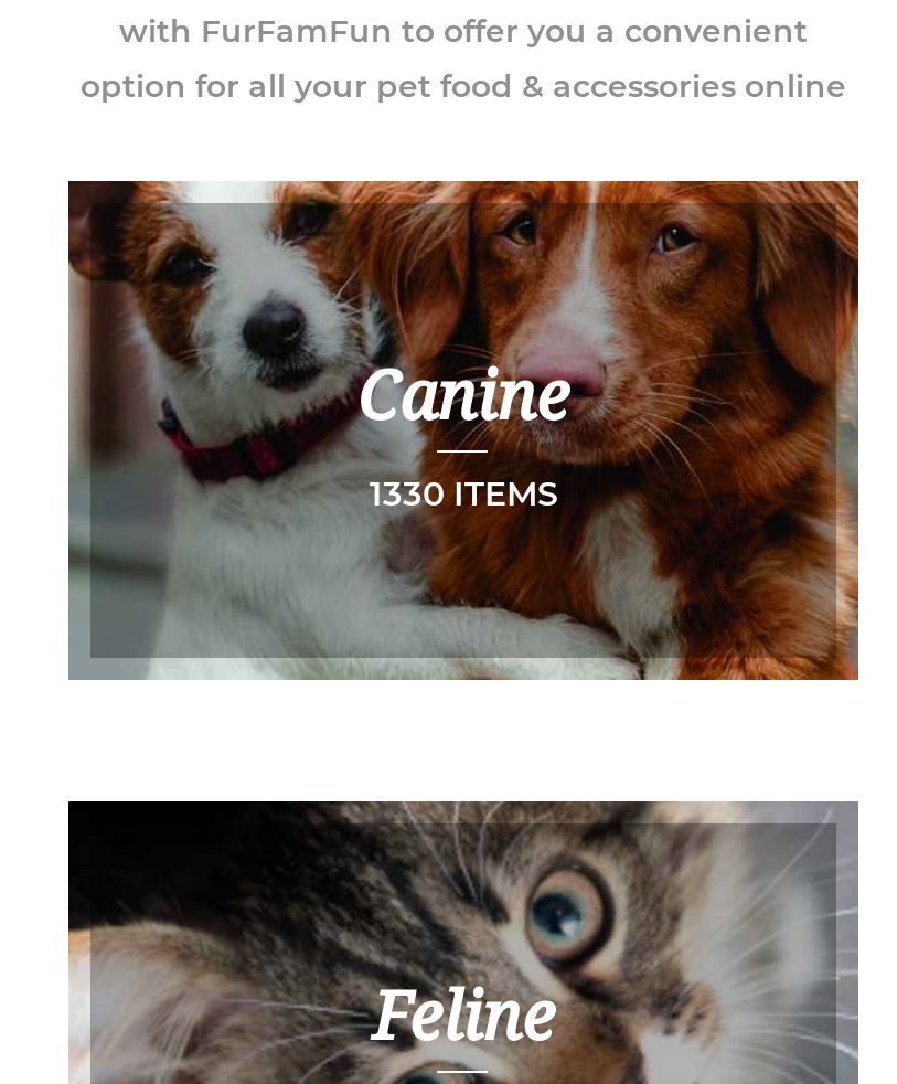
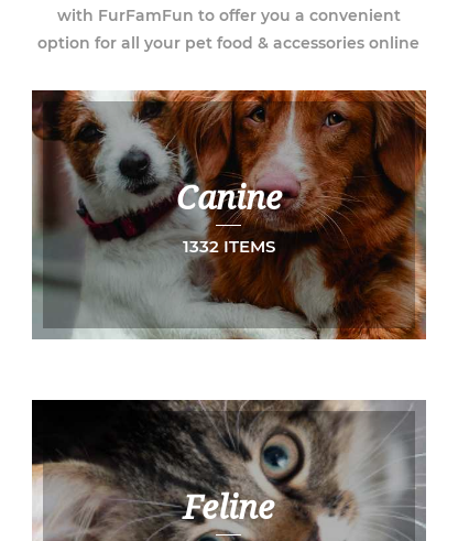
[370,472,557,514] 1330 ITEMS -> [183,236,275,257] 1332 ITEMS

